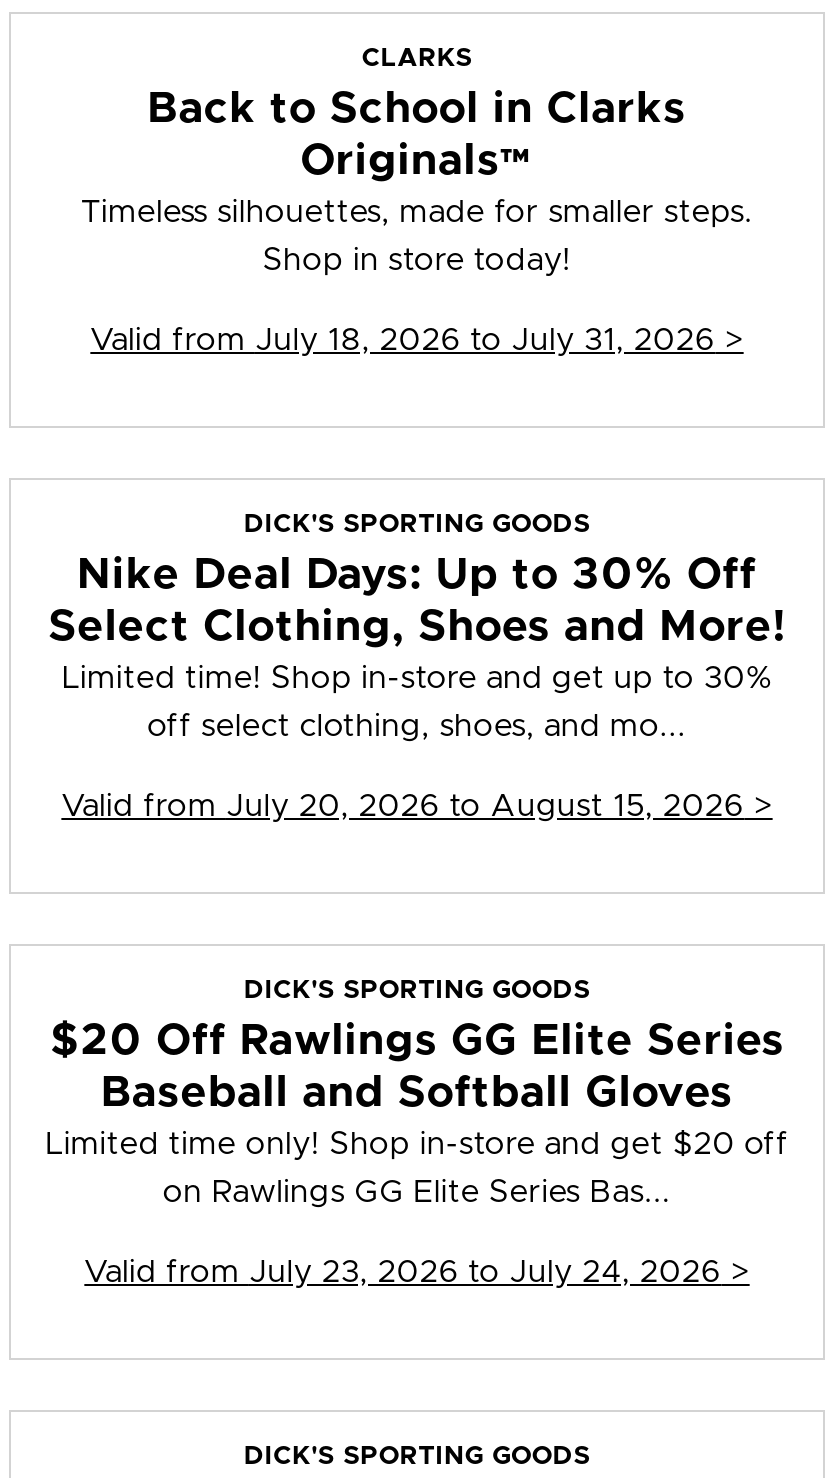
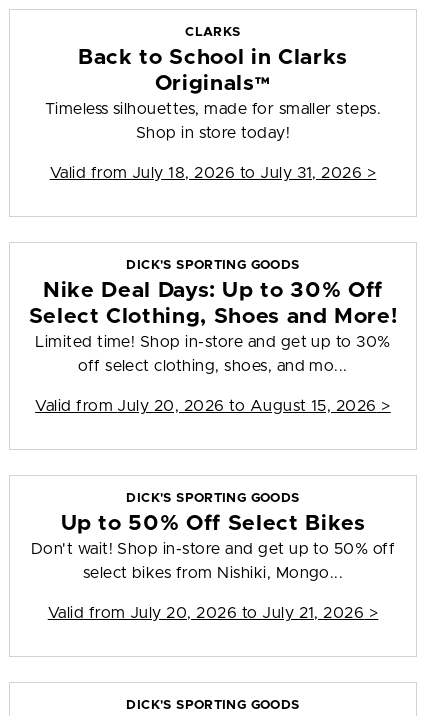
[45,1020,789,1160] $20 Off Rawlings GG Elite Series | Baseball and Softball Gloves | Limited time only! Shop in-store and get $20 off -> [31,513,395,557] Up to 50% Off Select Bikes | Don't wait! Shop in-store and get up to 50% off
[163,1176,671,1208] on Rawlings GG Elite Series Bas... -> [83,565,343,581] select bikes from Nishiki, Mongo...
[84,1256,750,1288] Valid from July 23, 2026 to July 24, 2026 > -> [48,605,378,621] Valid from July 20, 2026 to July 21, 2026 >

